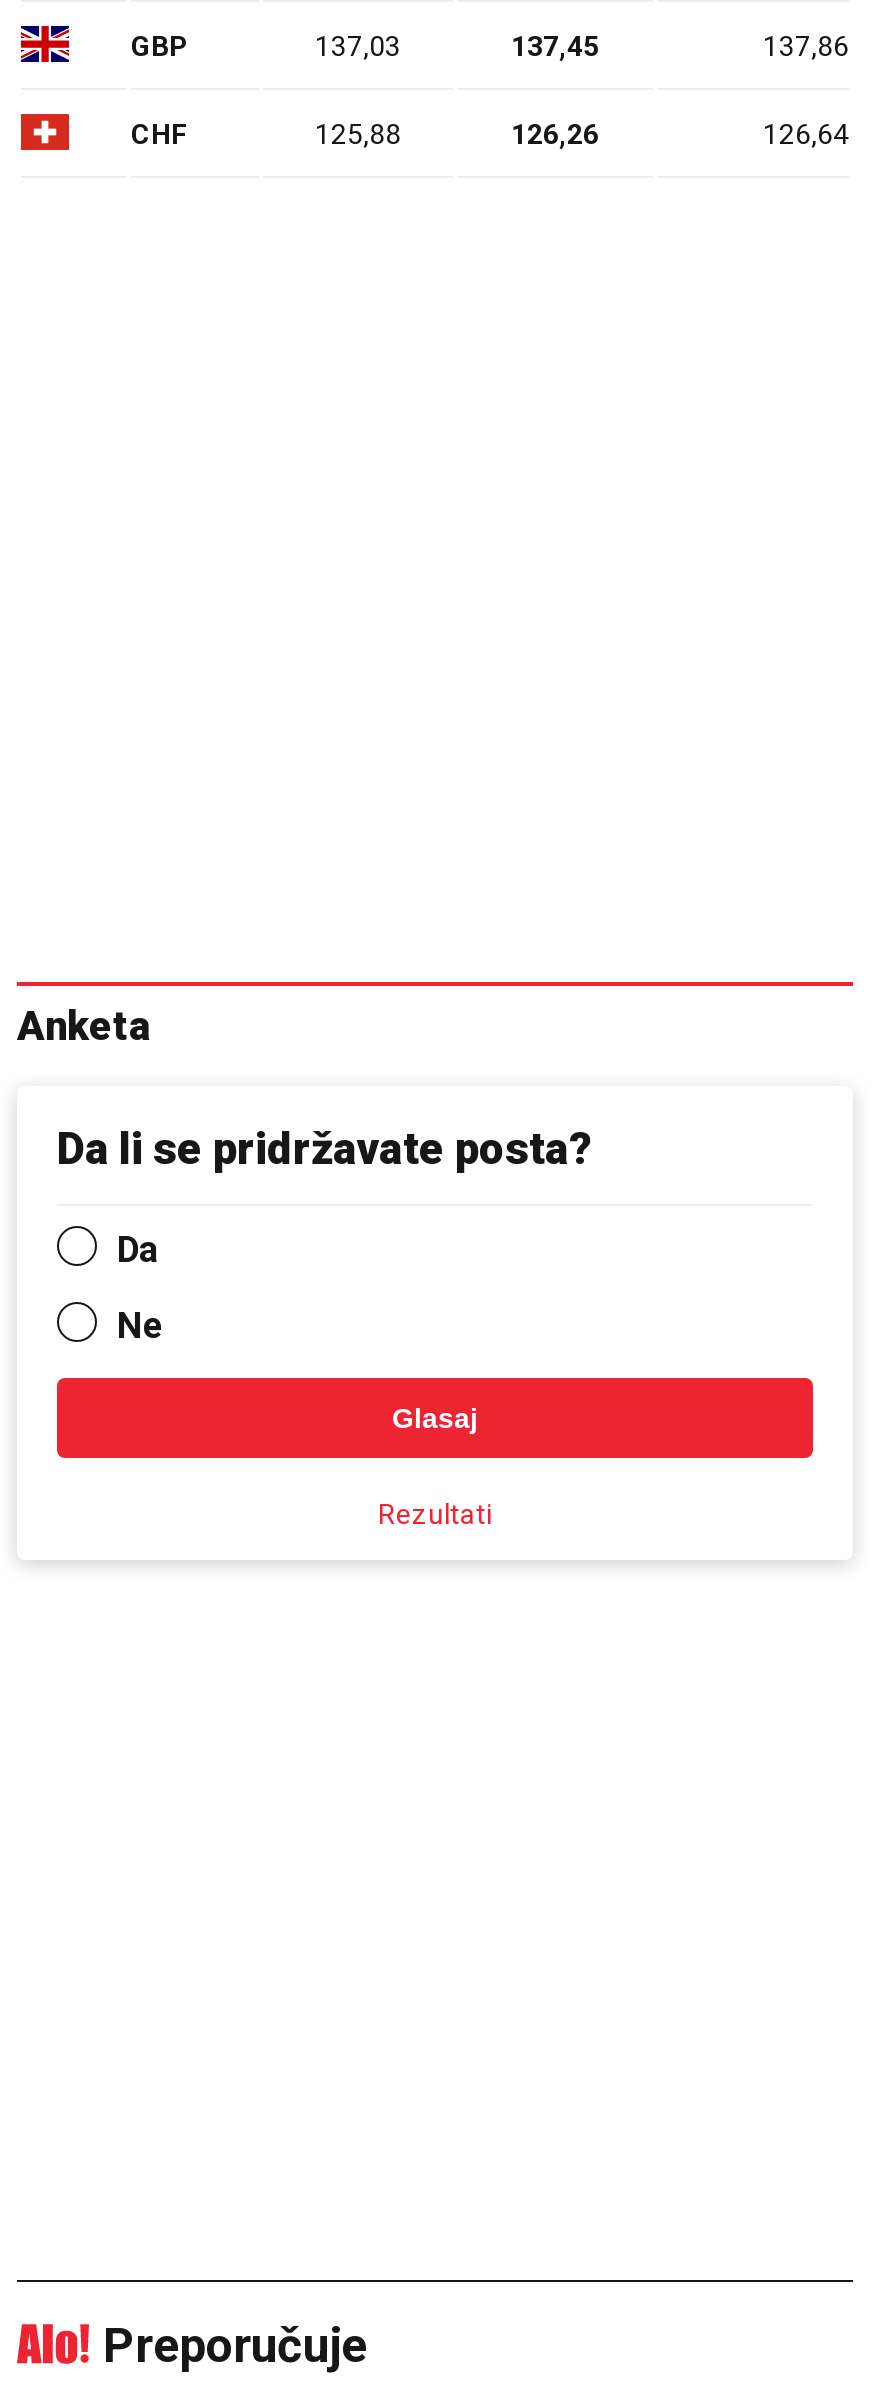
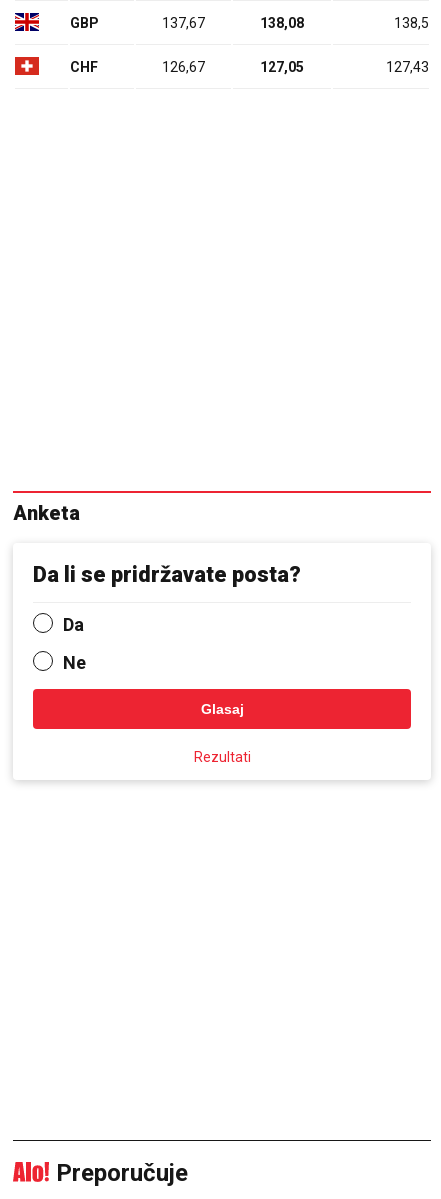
[315,31,401,63] 137,03 -> [162,15,205,31] 137,67
[511,31,599,63] 137,45 -> [260,15,304,31] 138,08
[763,31,849,63] 137,86 -> [394,15,429,31] 138,5
[315,119,401,151] 125,88 -> [162,59,205,75] 126,67
[511,119,599,151] 126,26 -> [260,59,304,75] 127,05
[763,119,849,151] 126,64 -> [386,59,429,75] 127,43

